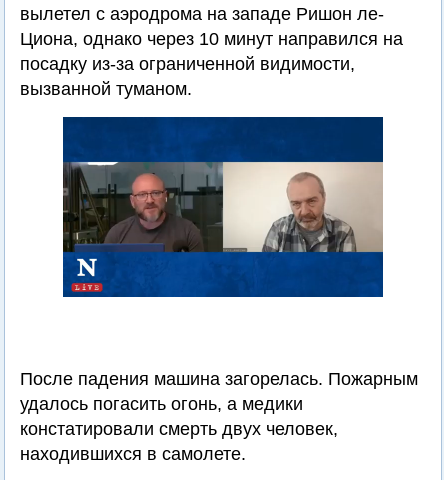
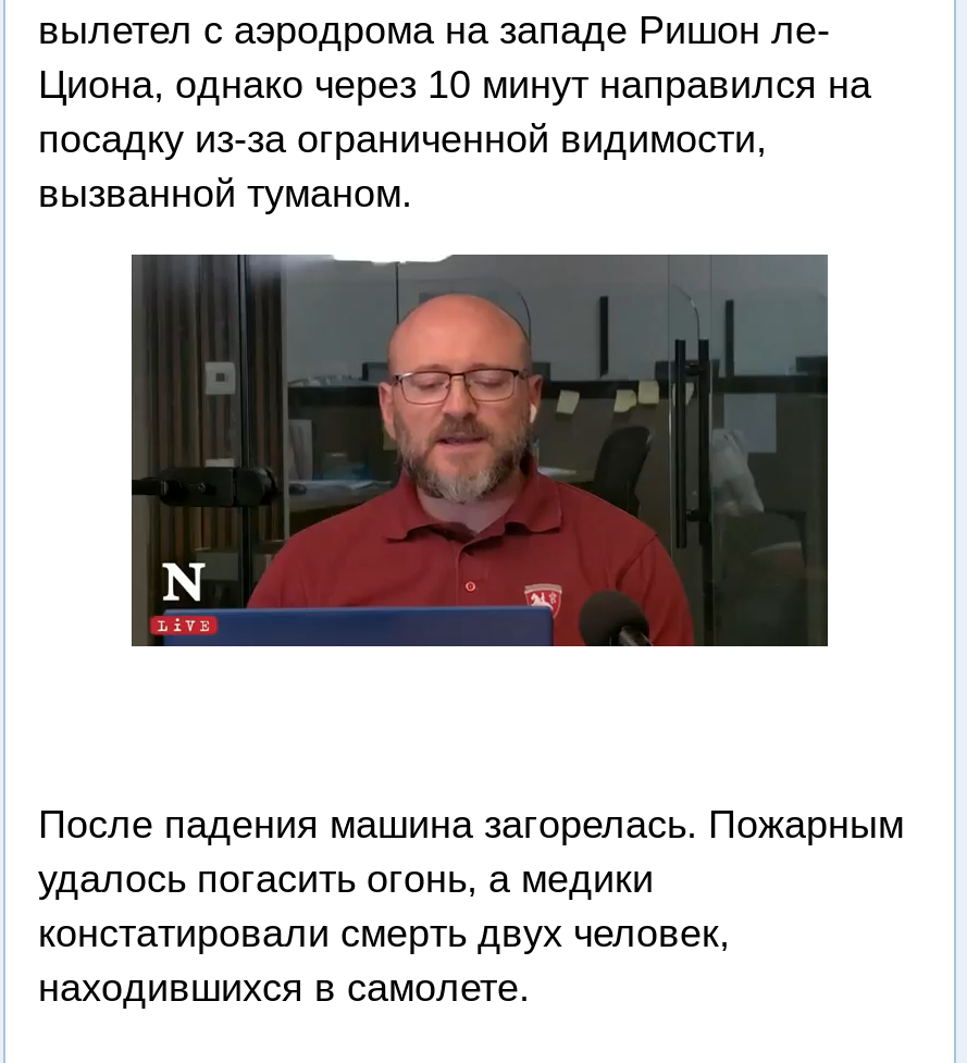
[63,116,384,298] [image] -> [132,252,830,648] [image]

